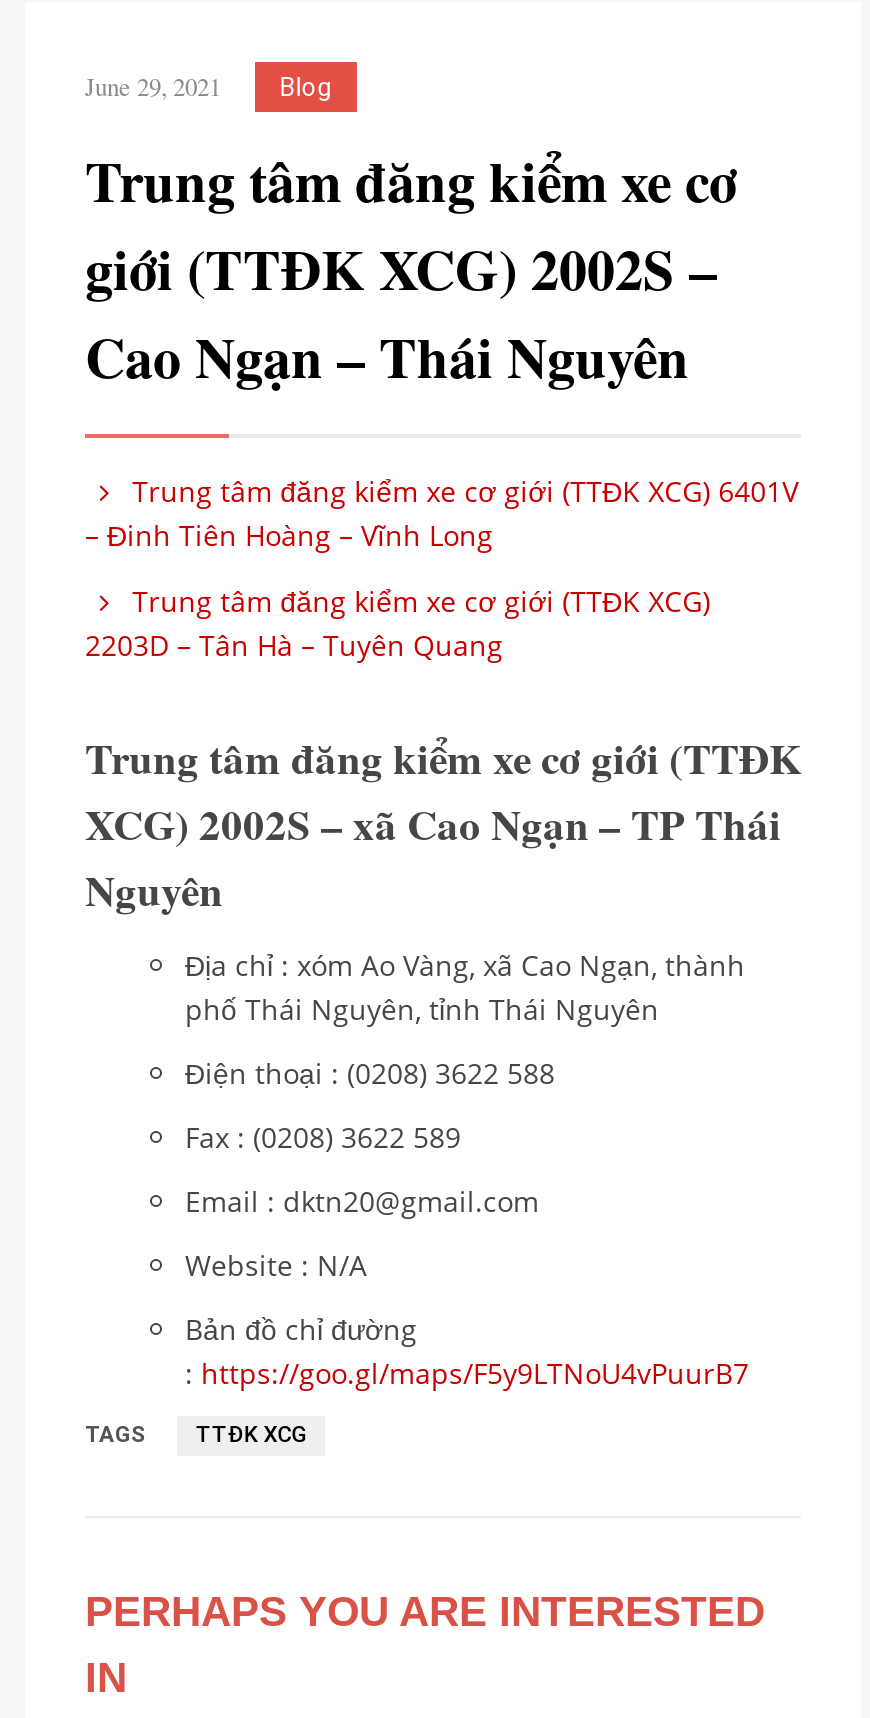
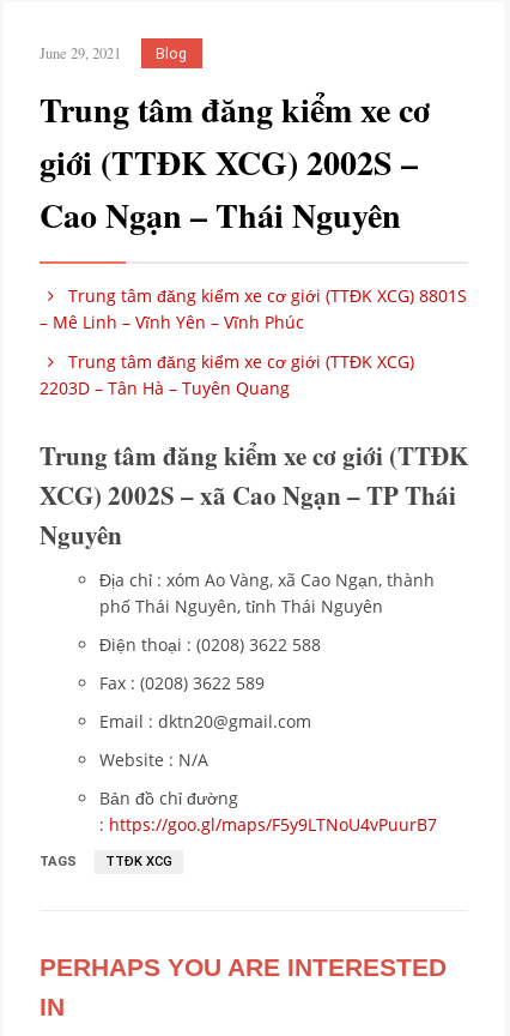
[85,473,798,555] Trung tâm đăng kiểm xe cơ giới (TTĐK XCG) 6401V | – Đinh Tiên Hoàng – Vĩnh Long -> [40,285,466,334] Trung tâm đăng kiểm xe cơ giới (TTĐK XCG) 8801S | – Mê Linh – Vĩnh Yên – Vĩnh Phúc

